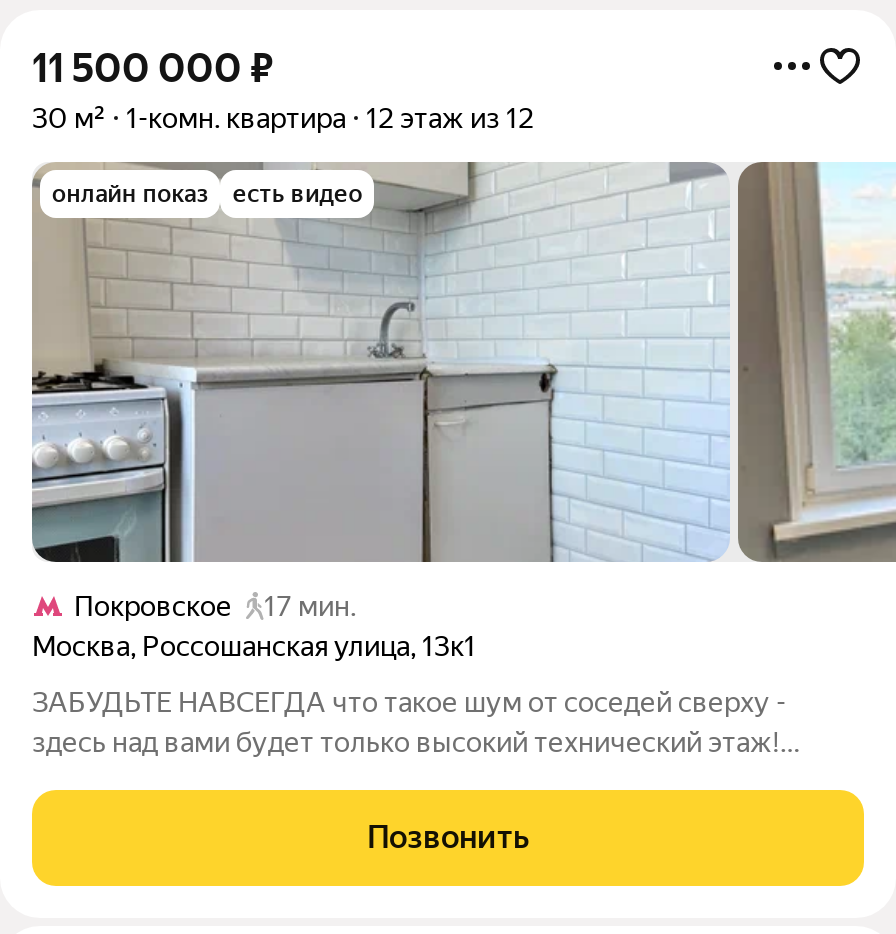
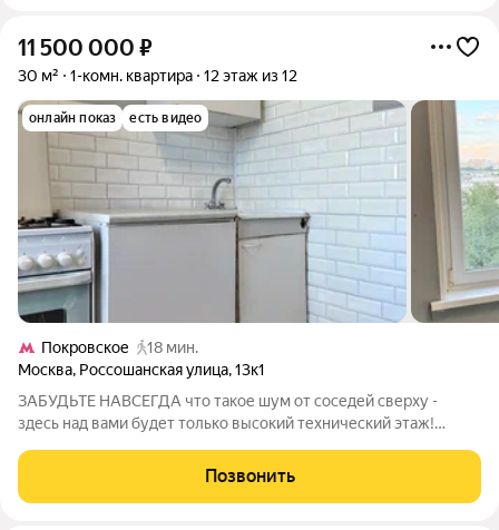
[74,590,356,622] Покровское 17 мин. -> [41,339,198,357] Покровское 18 мин.

